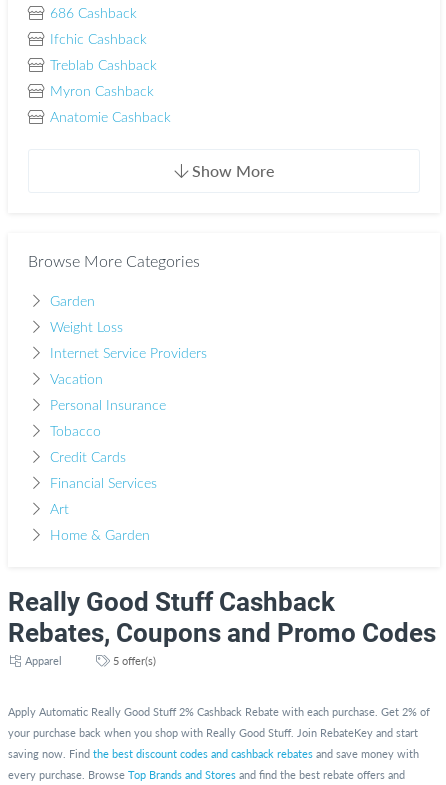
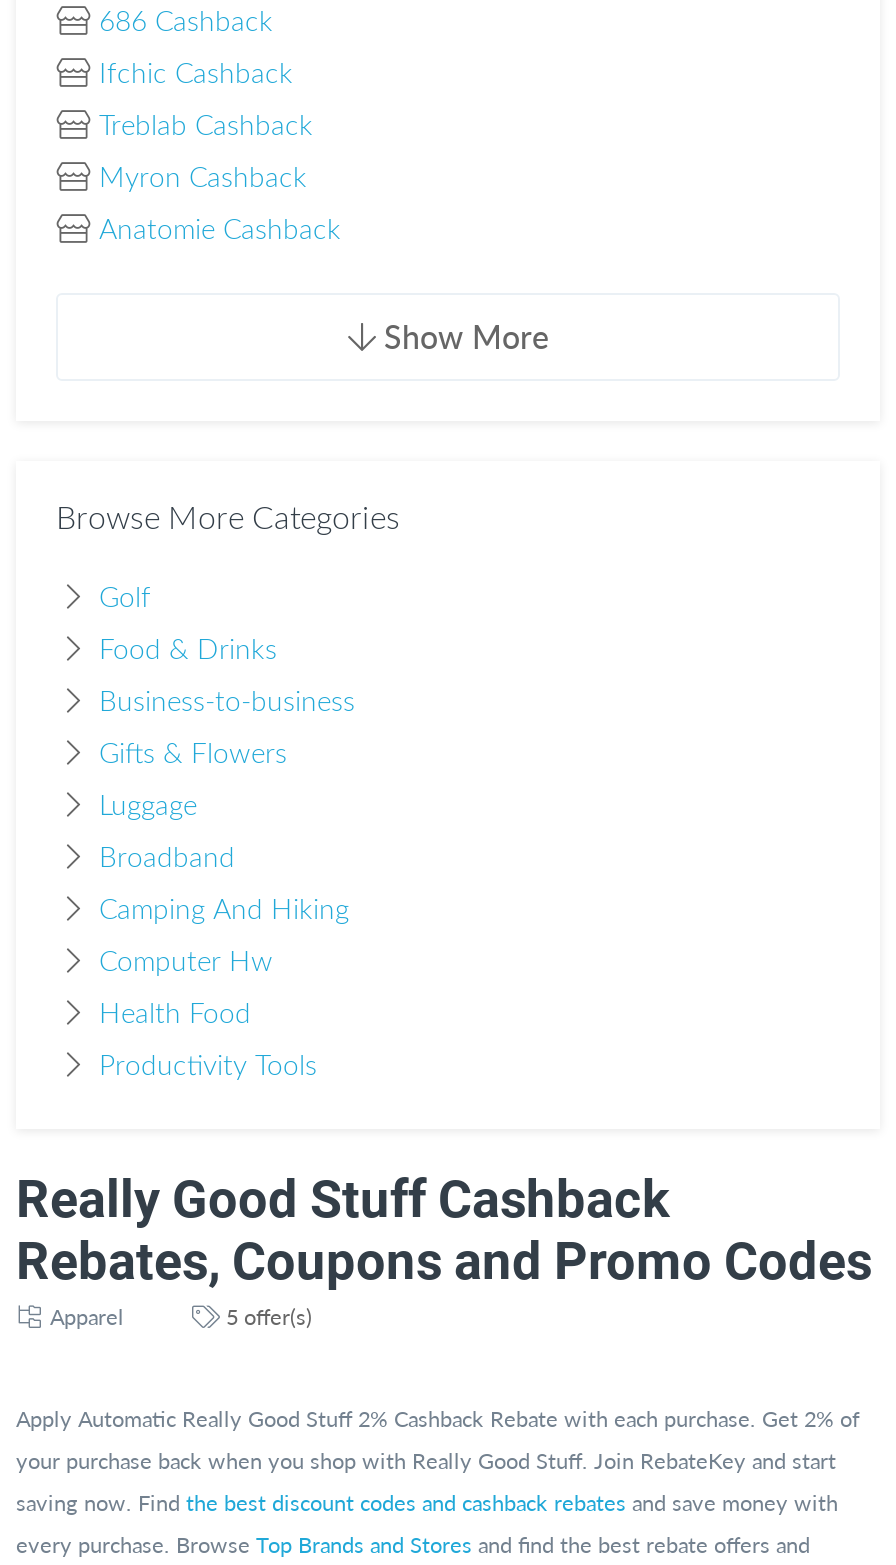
[49,295,94,309] Garden -> [99,585,151,613] Golf
[49,321,122,335] Weight Loss -> [99,637,277,665] Food & Drinks
[49,347,206,361] Internet Service Providers -> [99,689,355,717] Business-to-business
[49,373,102,387] Vacation -> [99,741,287,769] Gifts & Flowers
[49,399,165,413] Personal Insurance -> [99,793,197,821] Luggage
[49,425,100,439] Tobacco -> [99,845,235,873] Broadband
[49,451,125,465] Credit Cards -> [99,897,349,925] Camping And Hiking
[49,477,156,491] Financial Services -> [99,949,273,977] Computer Hw
[49,503,68,517] Art -> [99,1001,251,1029] Health Food
[49,529,149,543] Home & Garden -> [99,1053,317,1081] Productivity Tools

